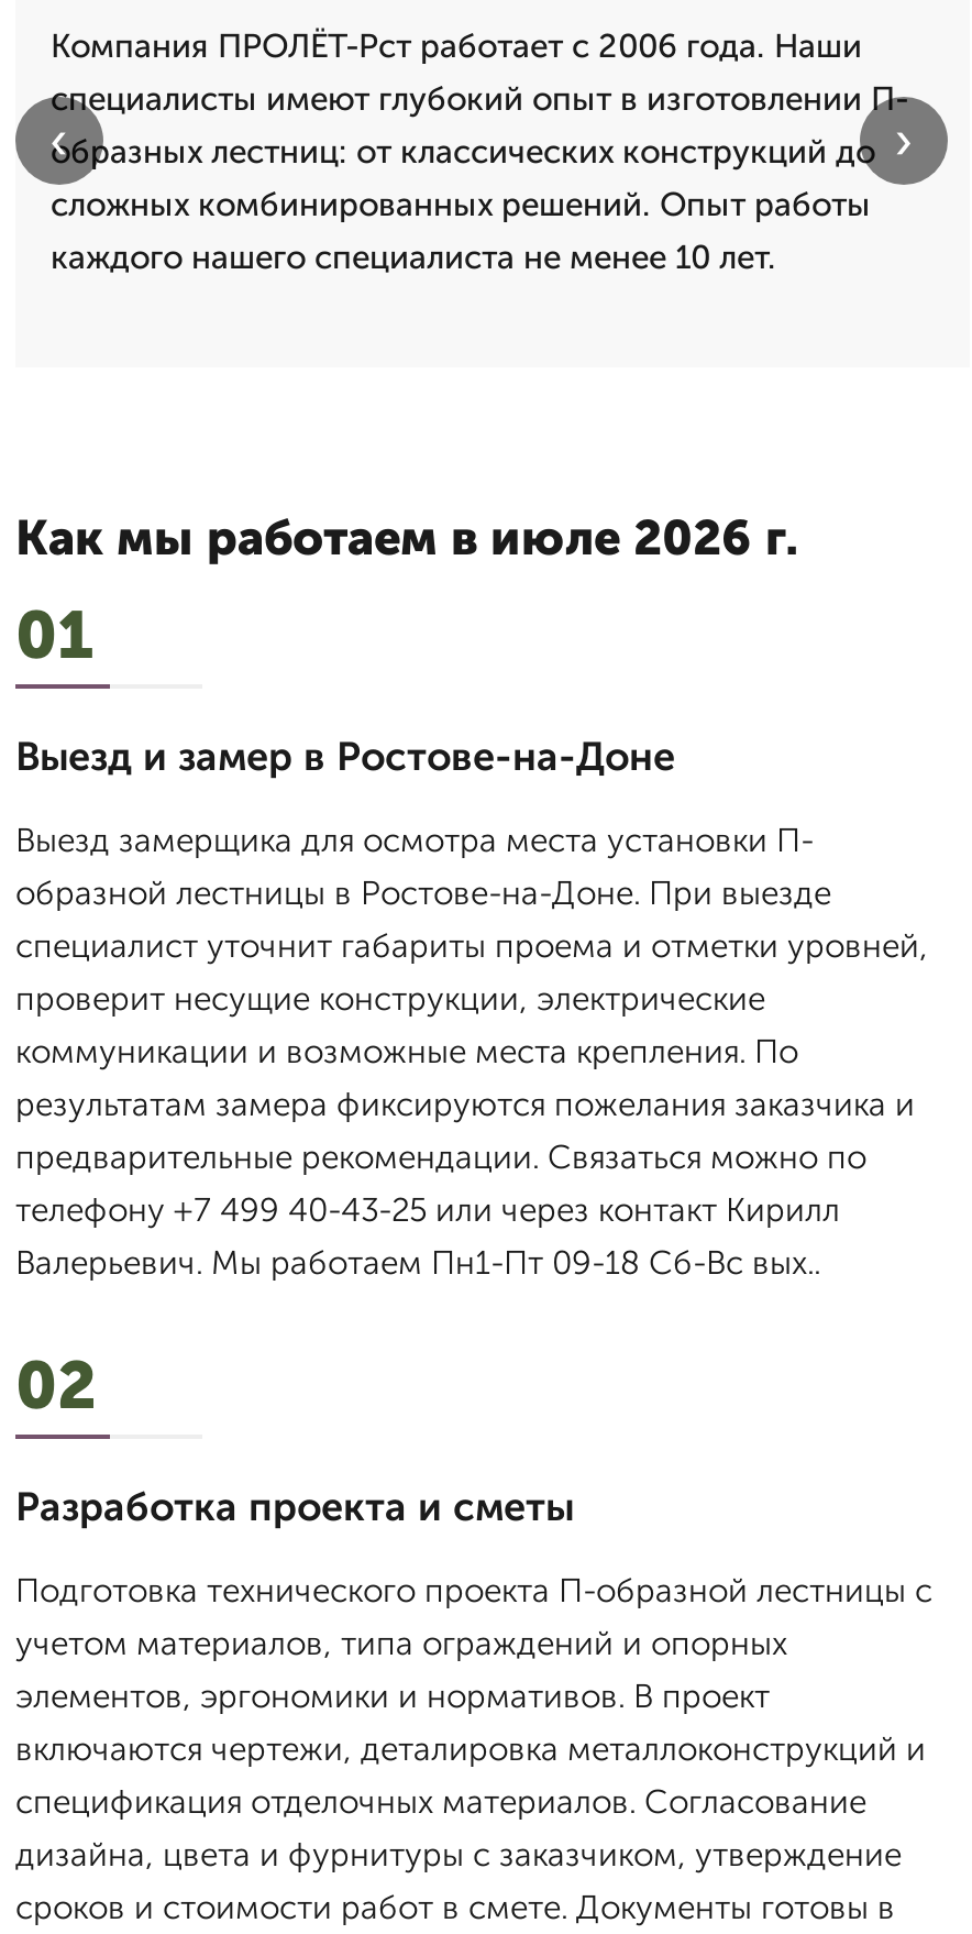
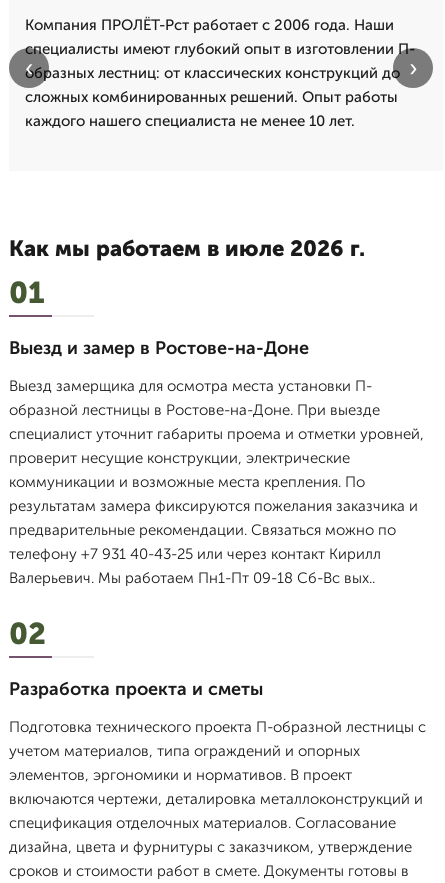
[15,1190,840,1230] телефону +7 499 40-43-25 или через контакт Кирилл -> [9,545,381,563] телефону +7 931 40-43-25 или через контакт Кирилл

